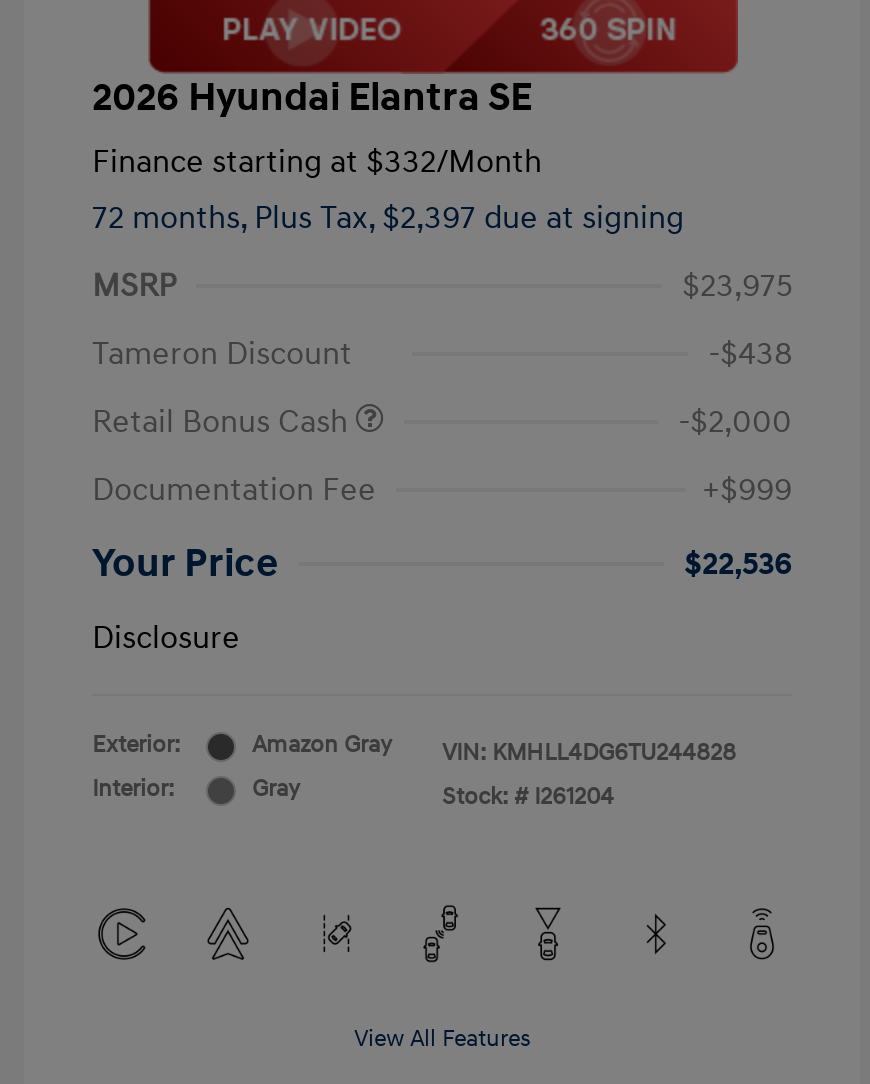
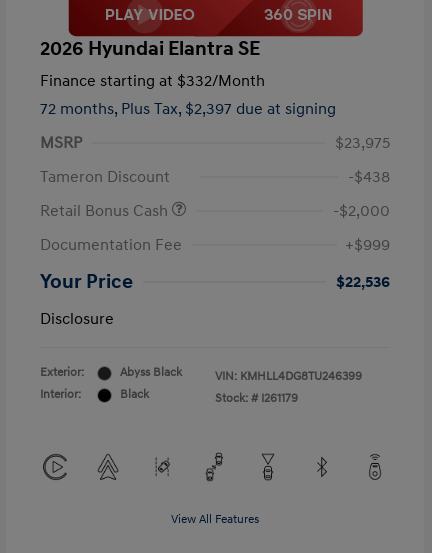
[252,730,392,760] Amazon Gray -> [120,365,182,380] Abyss Black
[442,738,736,768] VIN: KMHLL4DG6TU244828 -> [215,369,362,384] VIN: KMHLL4DG8TU246399
[252,774,300,804] Gray -> [120,387,149,402] Black
[442,782,614,812] Stock: # I261204 -> [215,391,298,406] Stock: # I261179

